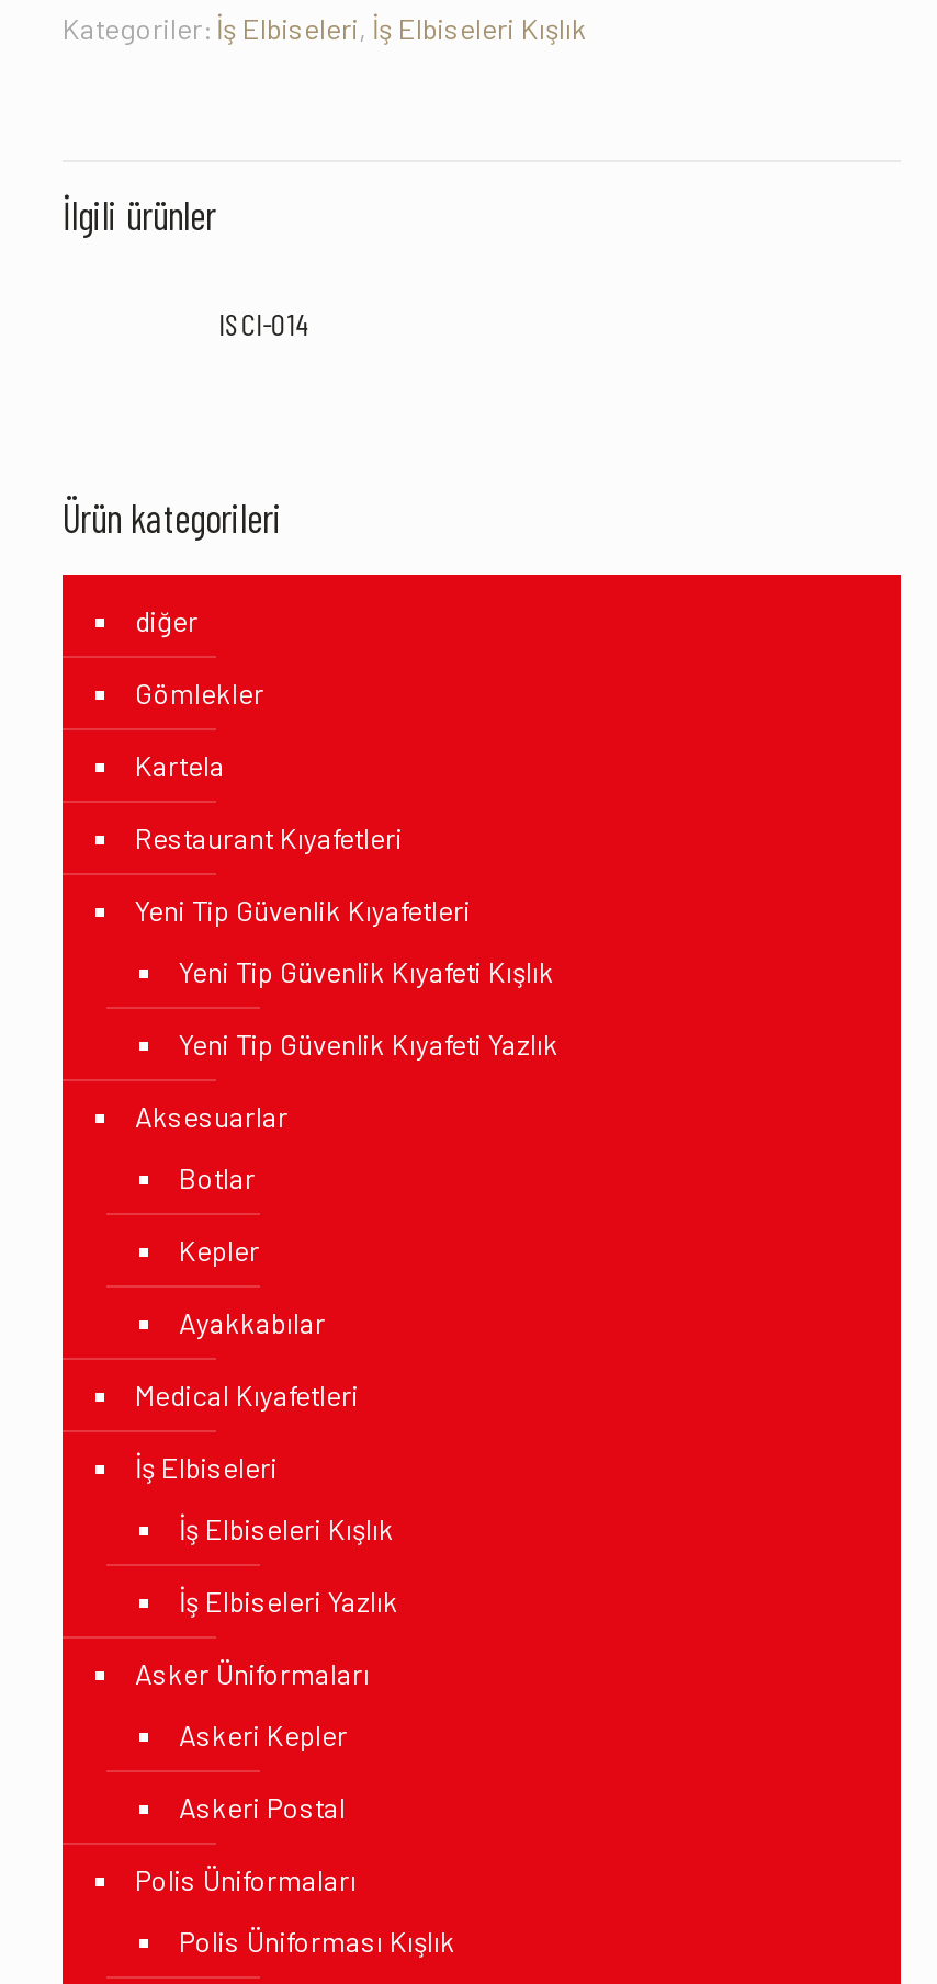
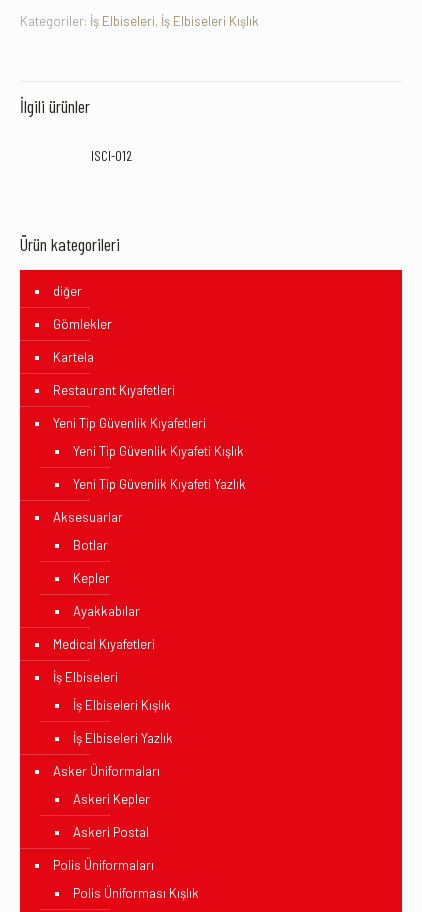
[219,304,309,342] ISCI-014 -> [91,147,132,164] ISCI-012

